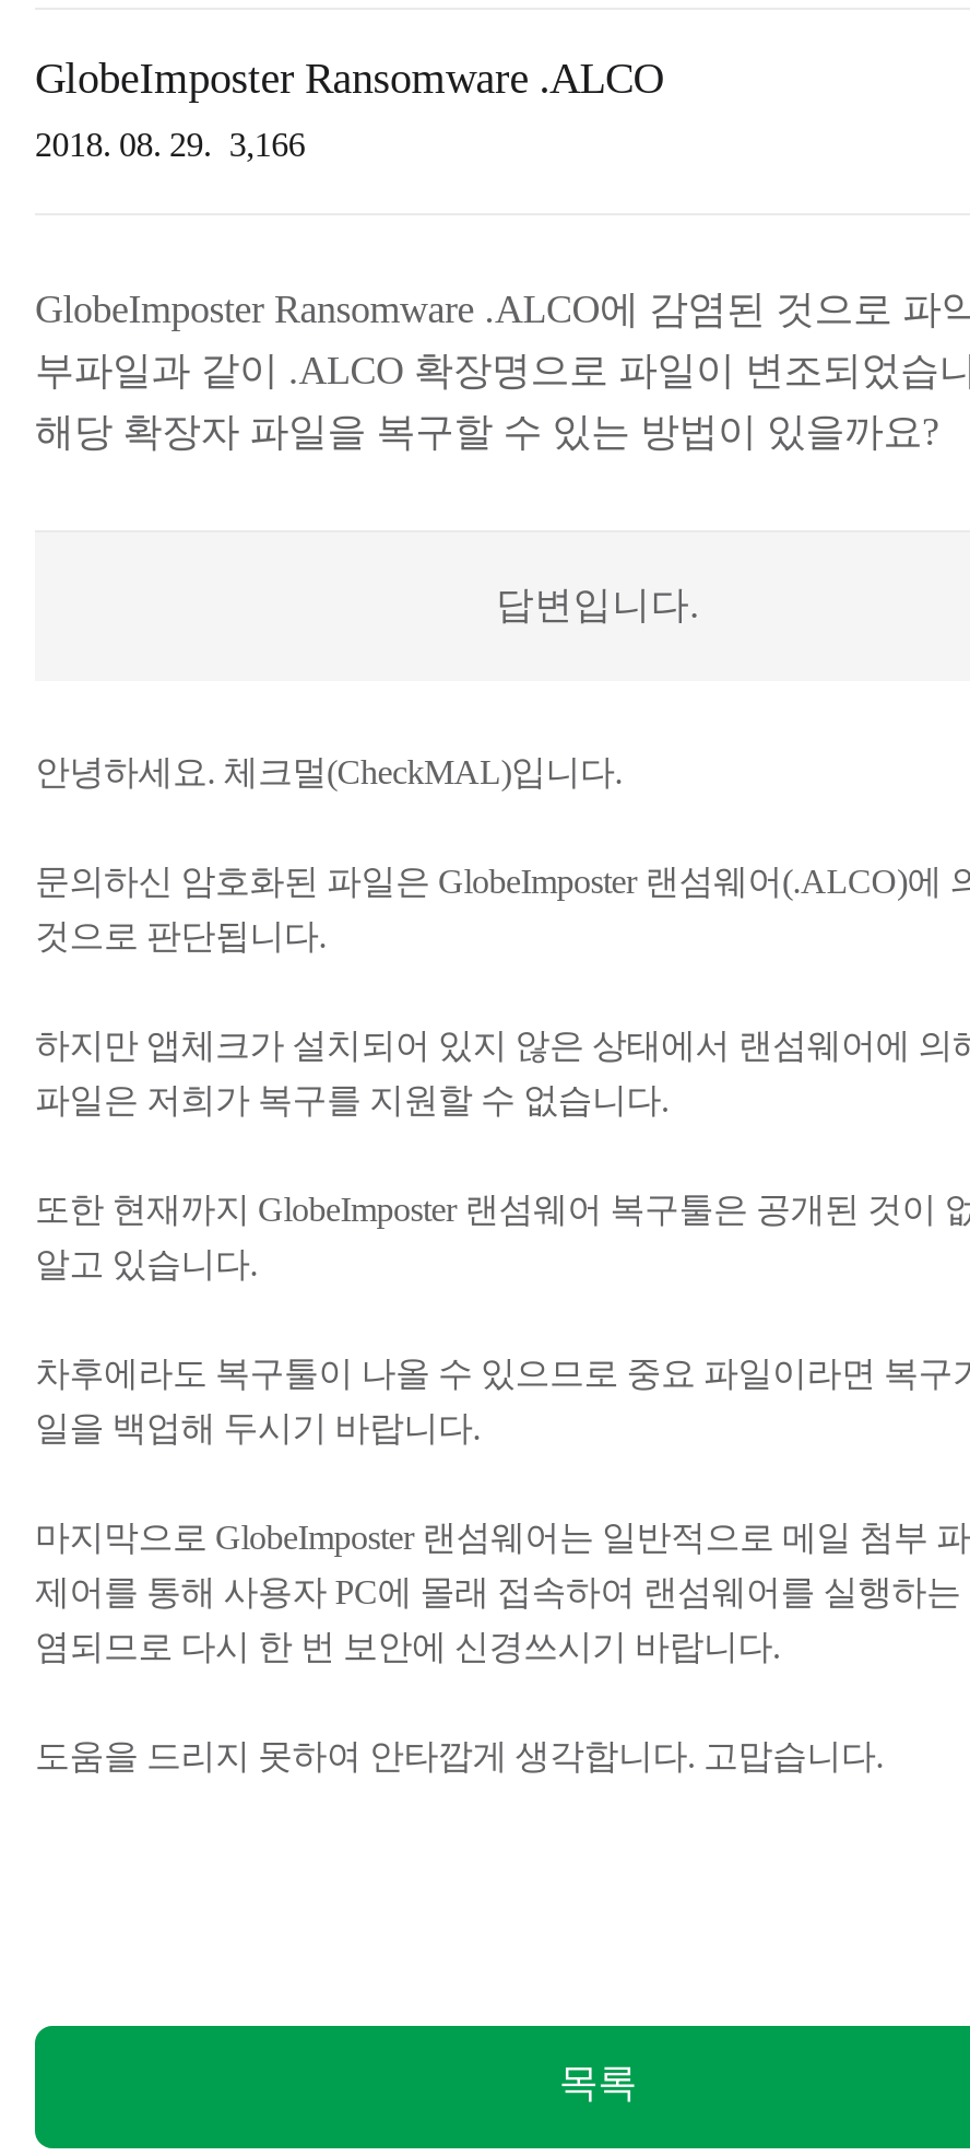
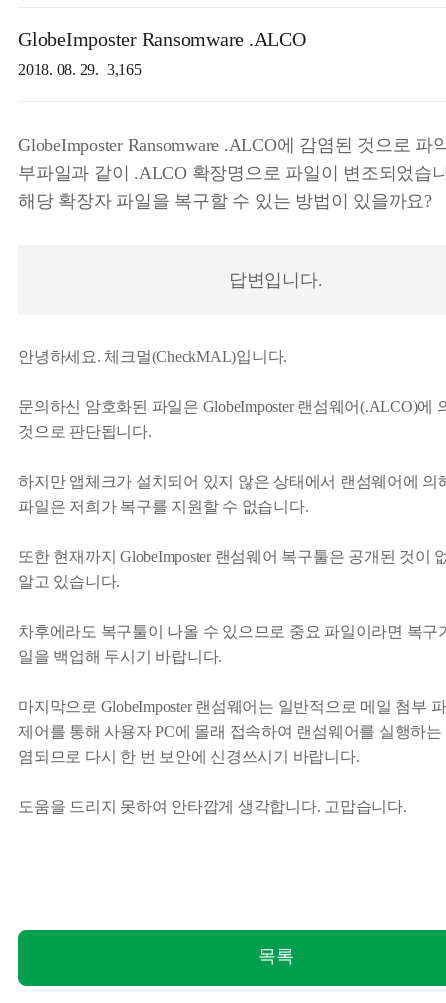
[35,128,305,165] 2018. 08. 29. 3,166 -> [18,62,142,79] 2018. 08. 29. 3,165

